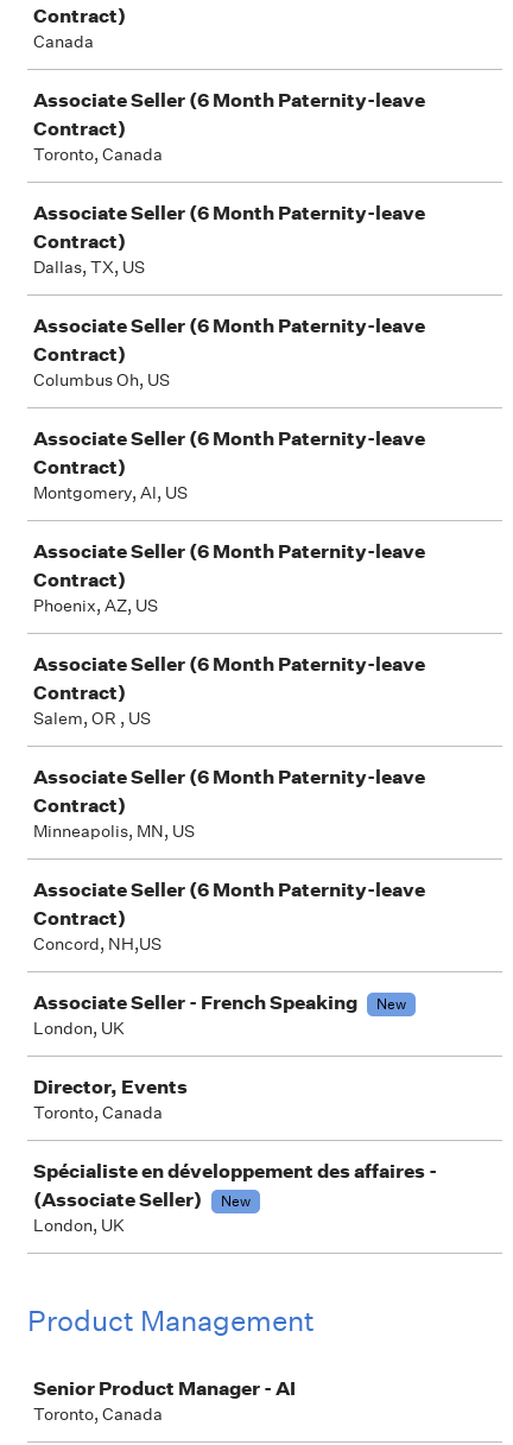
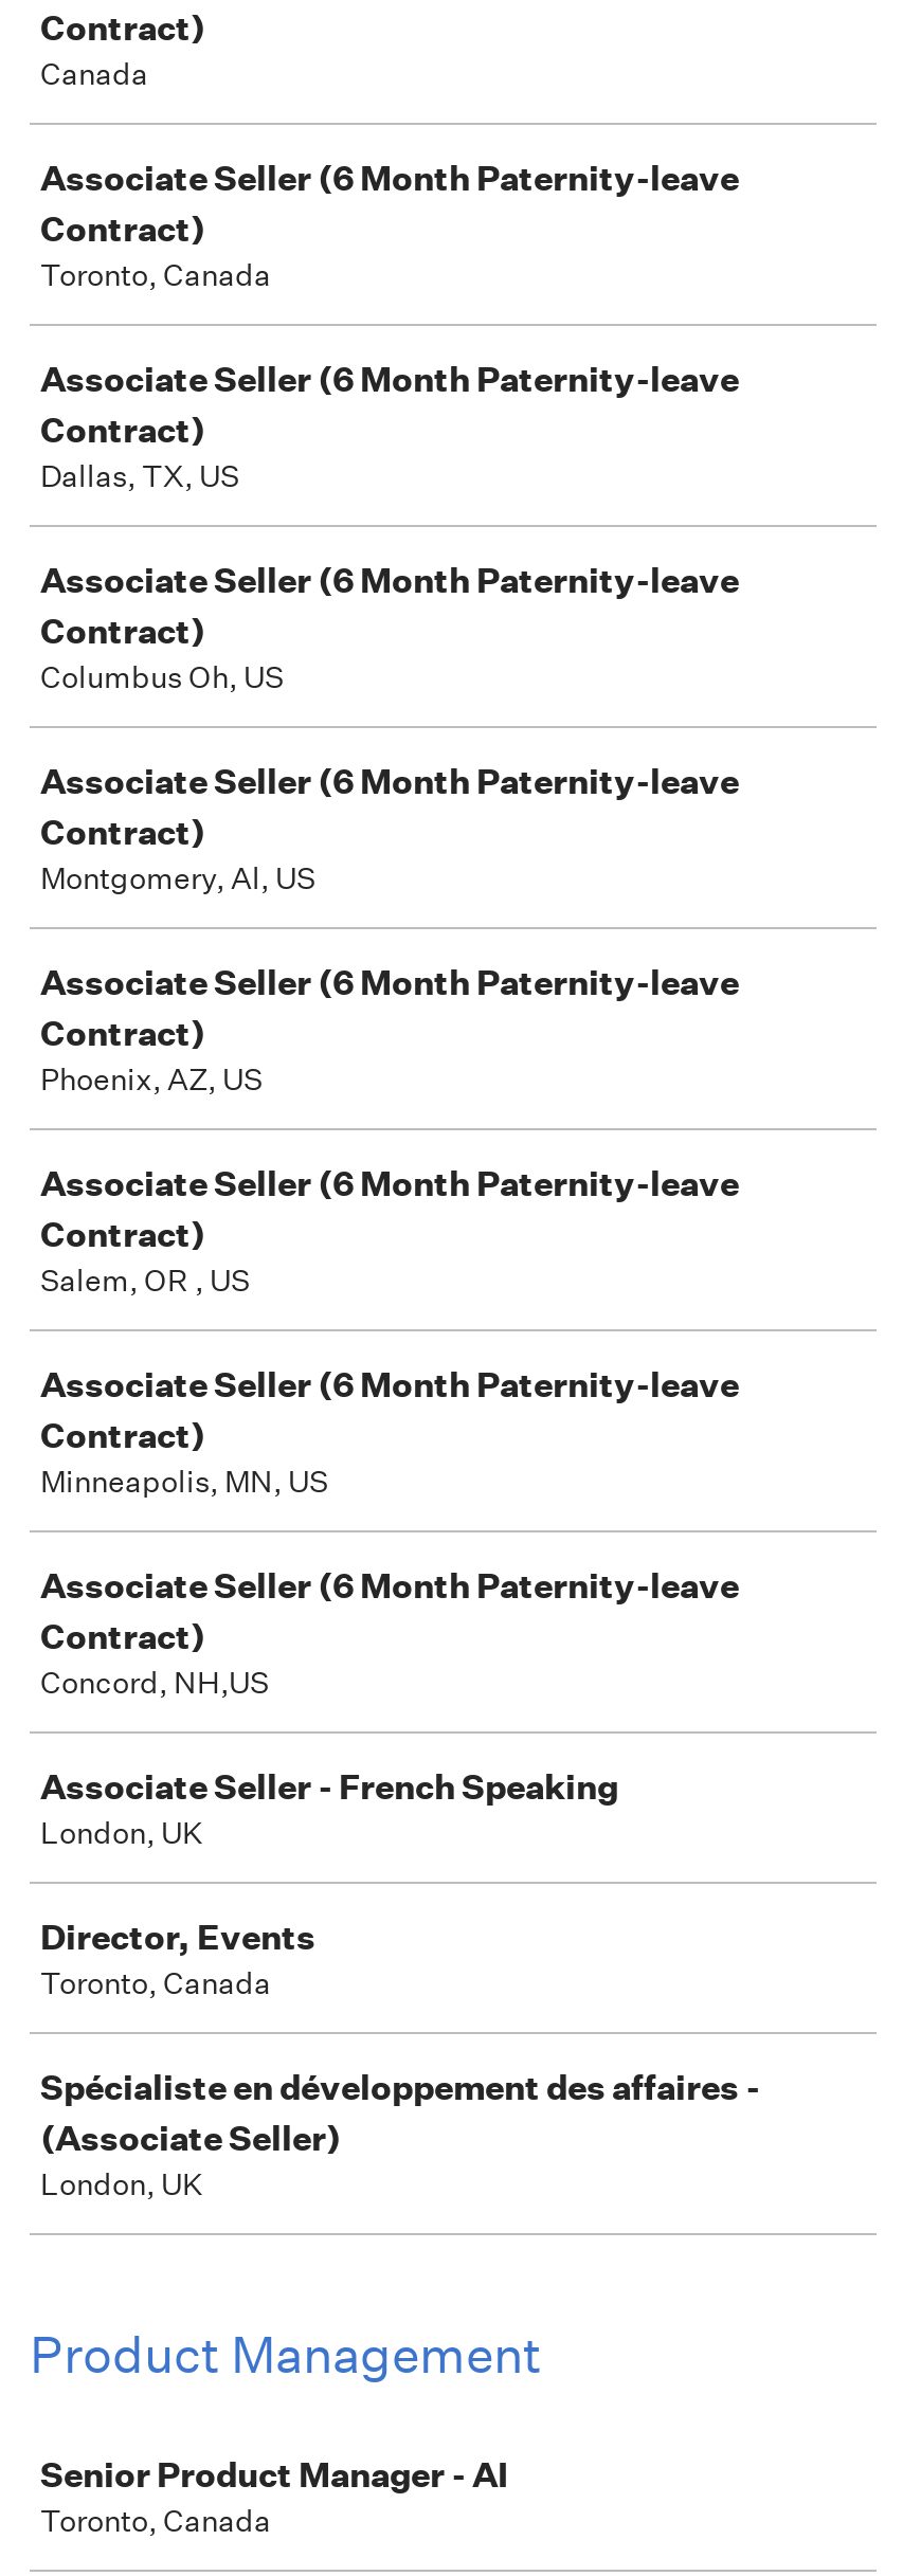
[376,994,406,1014] New -> none
[221,1191,251,1211] New -> none

